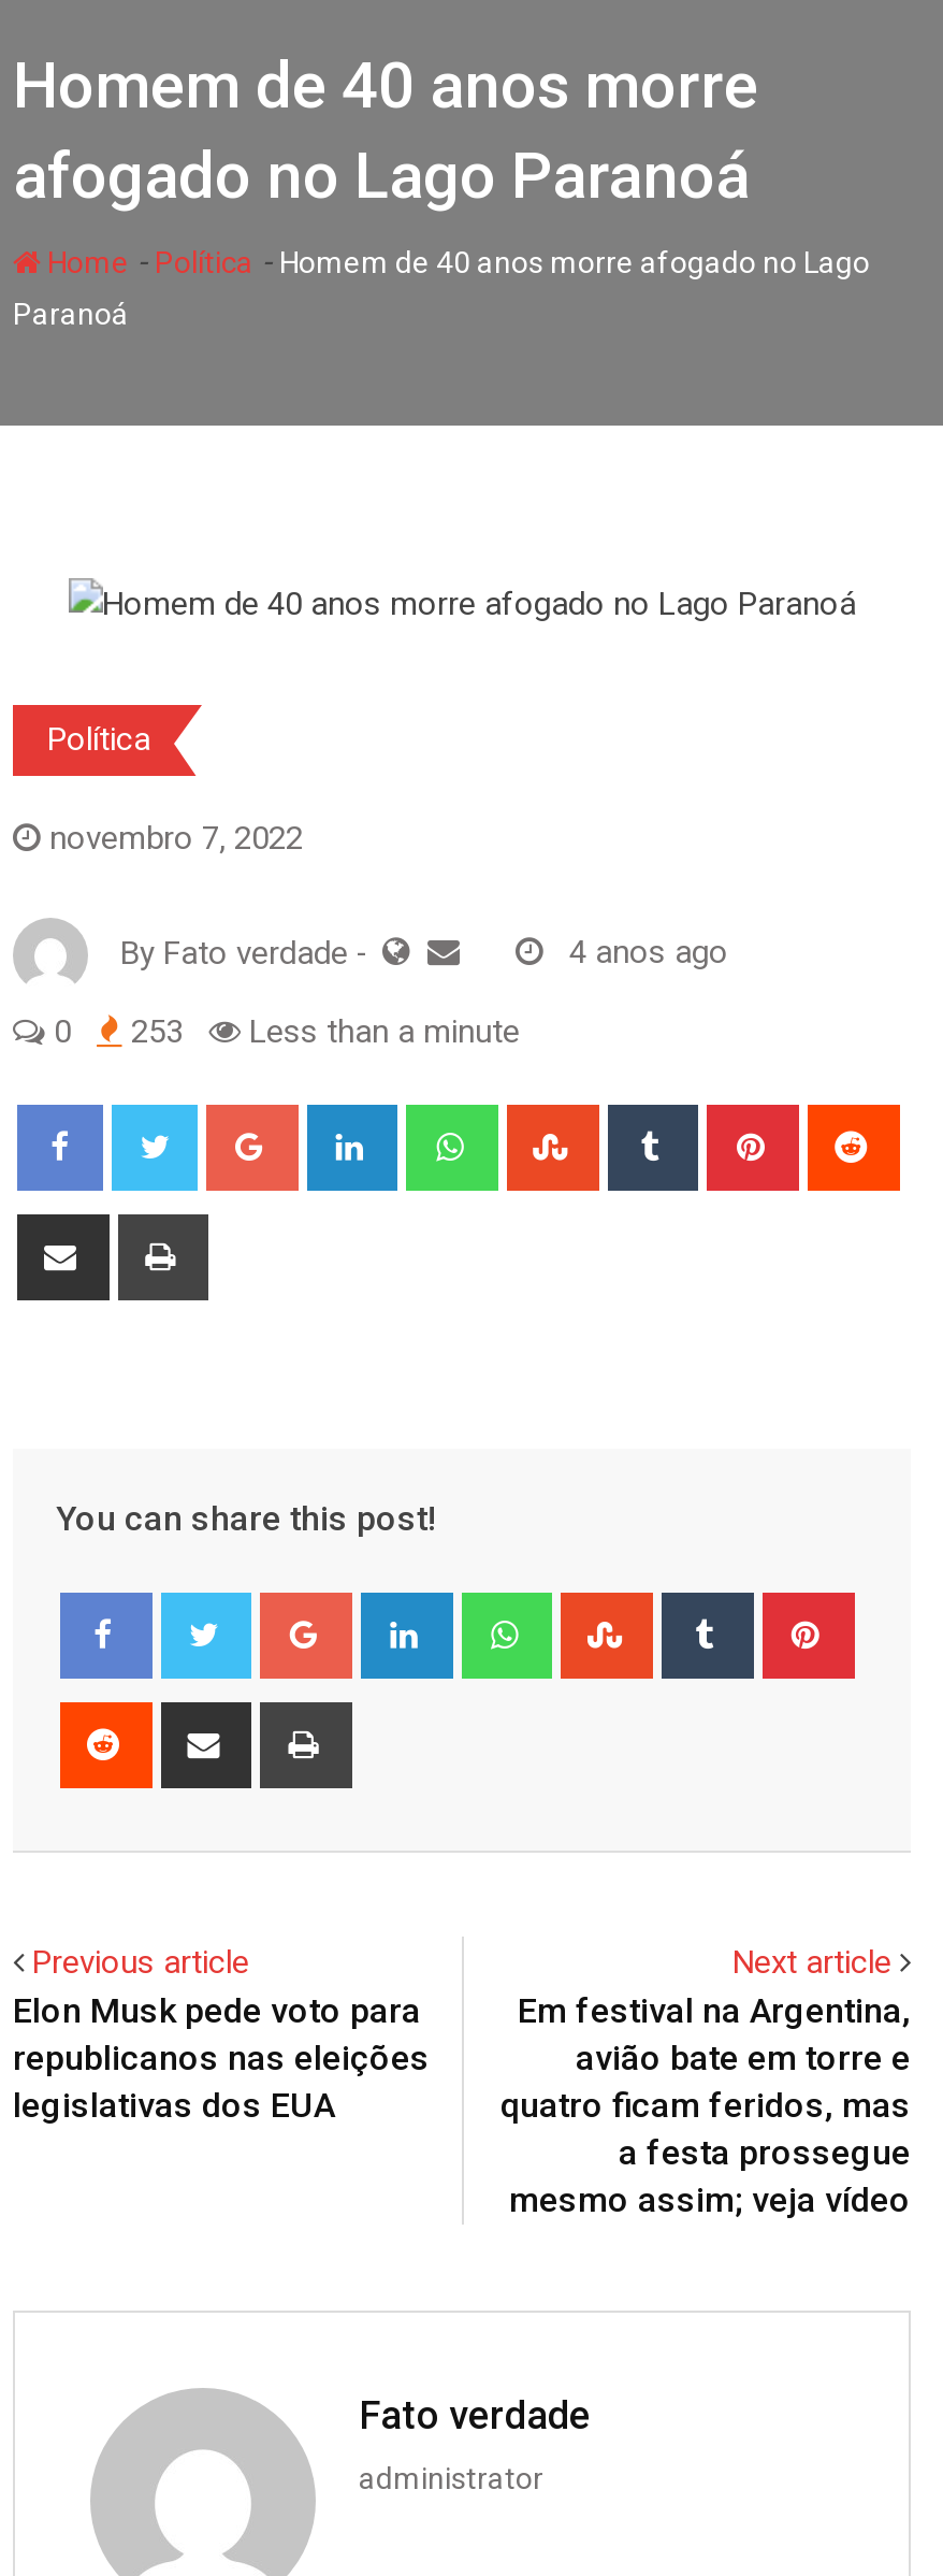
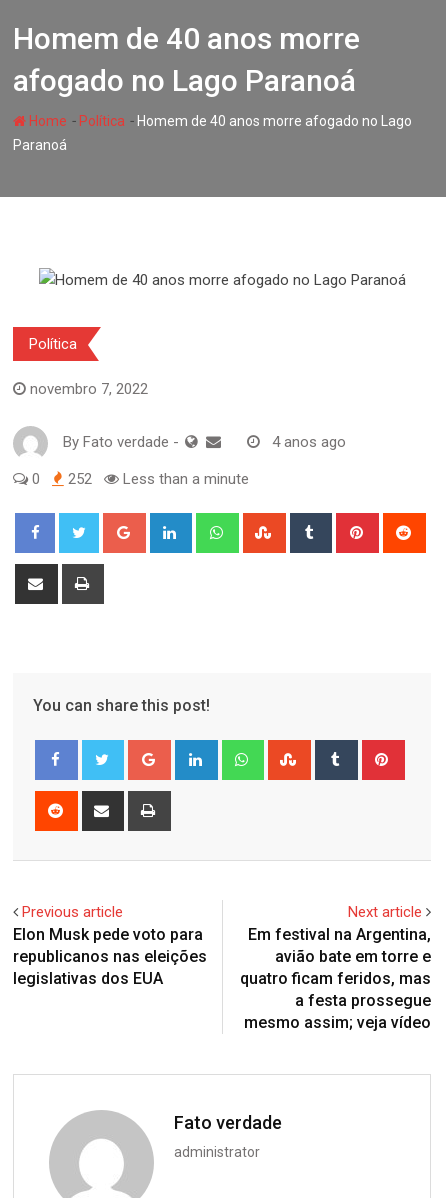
[45,1011,520,1050] 0 253 Less than a minute -> [28,470,249,488] 0 252 Less than a minute

